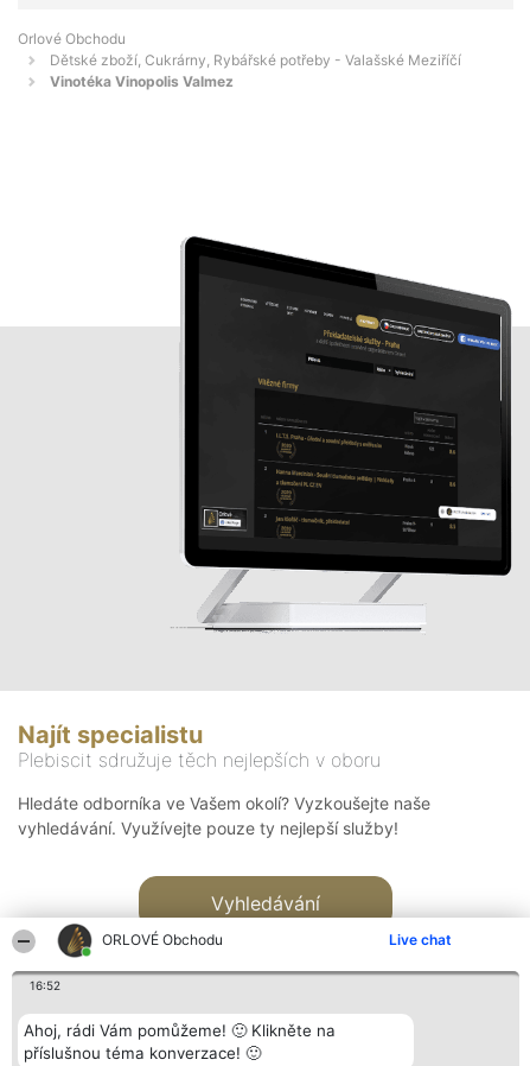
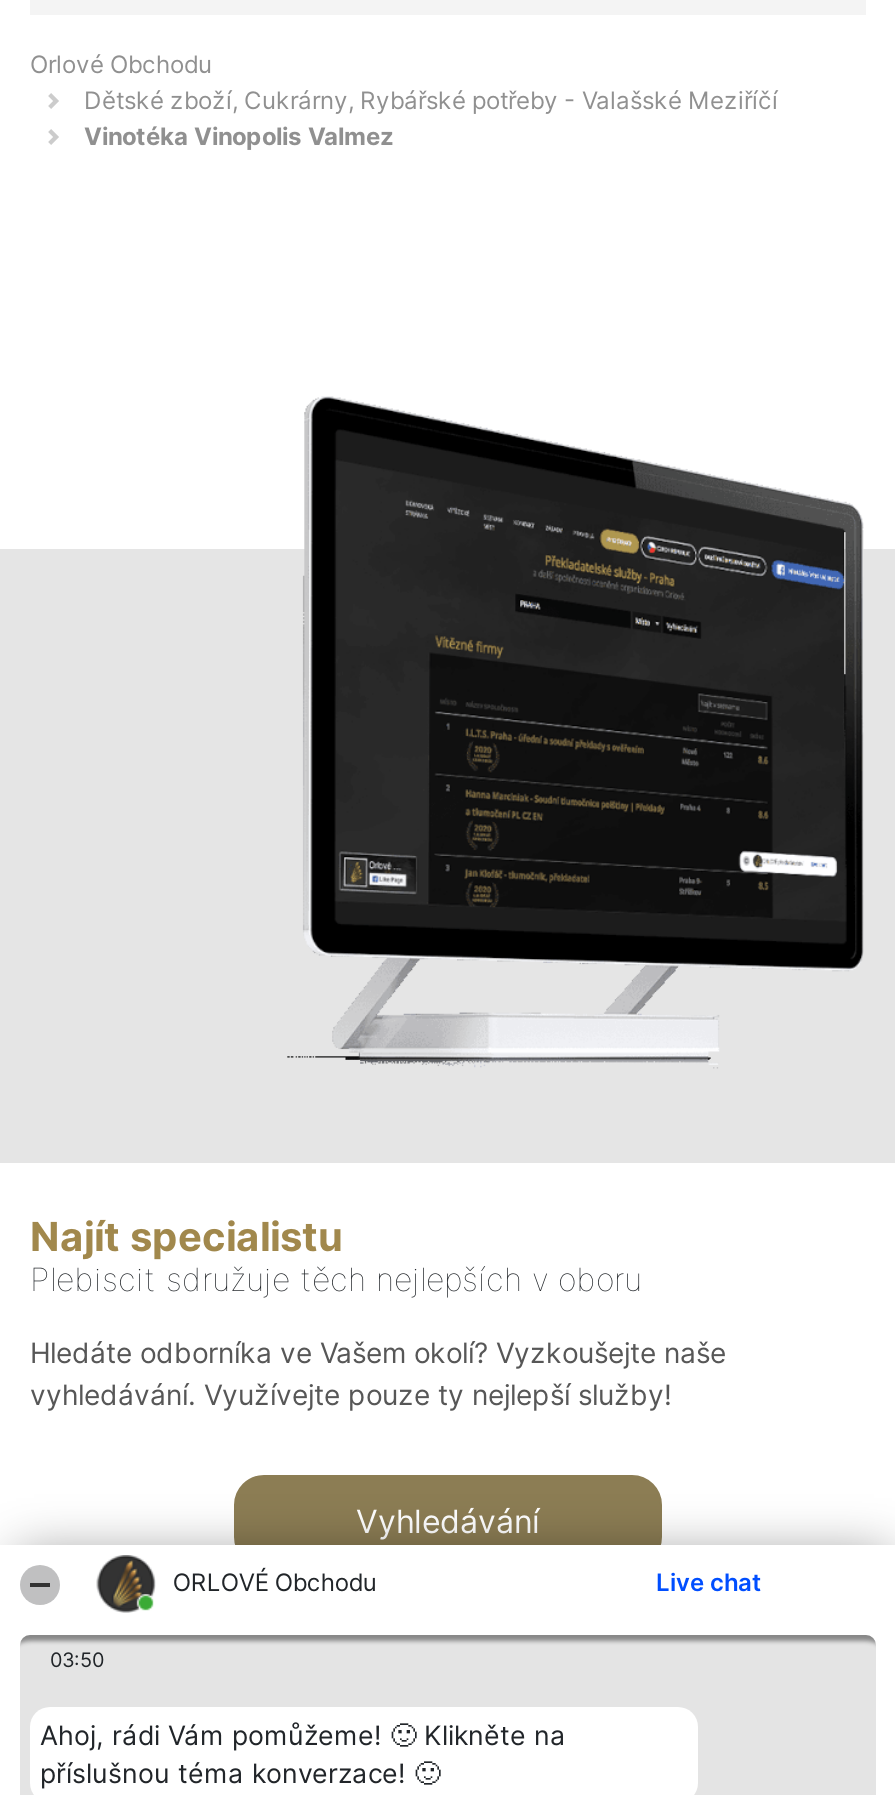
[30,978,60,992] 16:52 -> [50,1647,104,1671] 03:50

